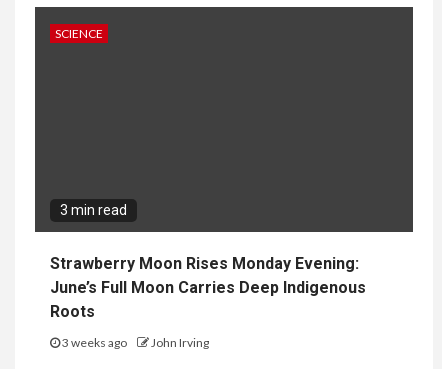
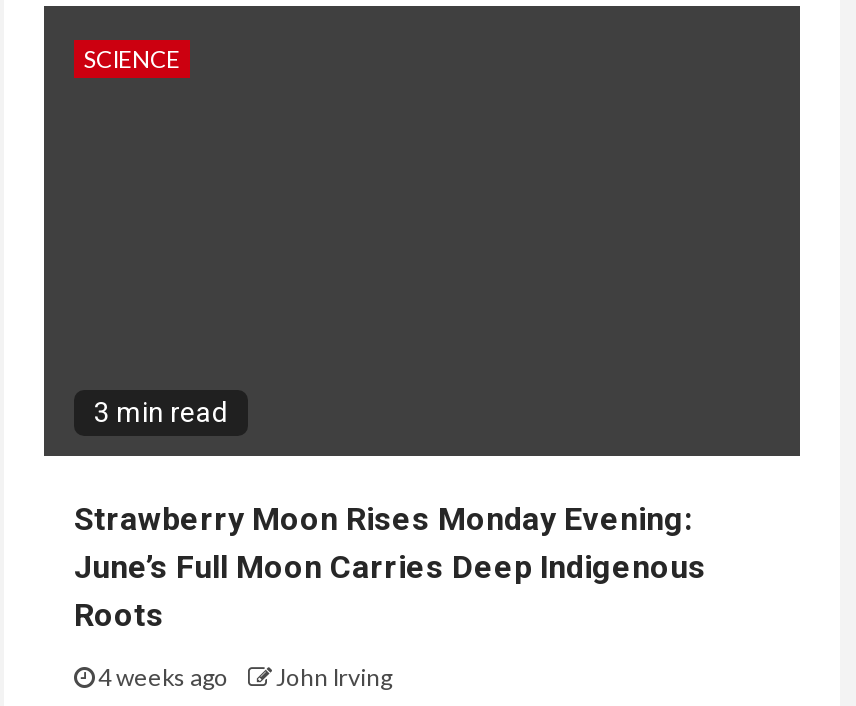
[60,335,209,350] 3 weeks ago John Irving -> [94,662,392,692] 4 weeks ago John Irving

